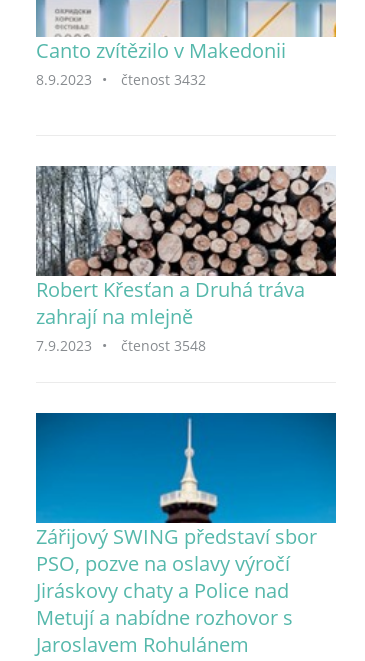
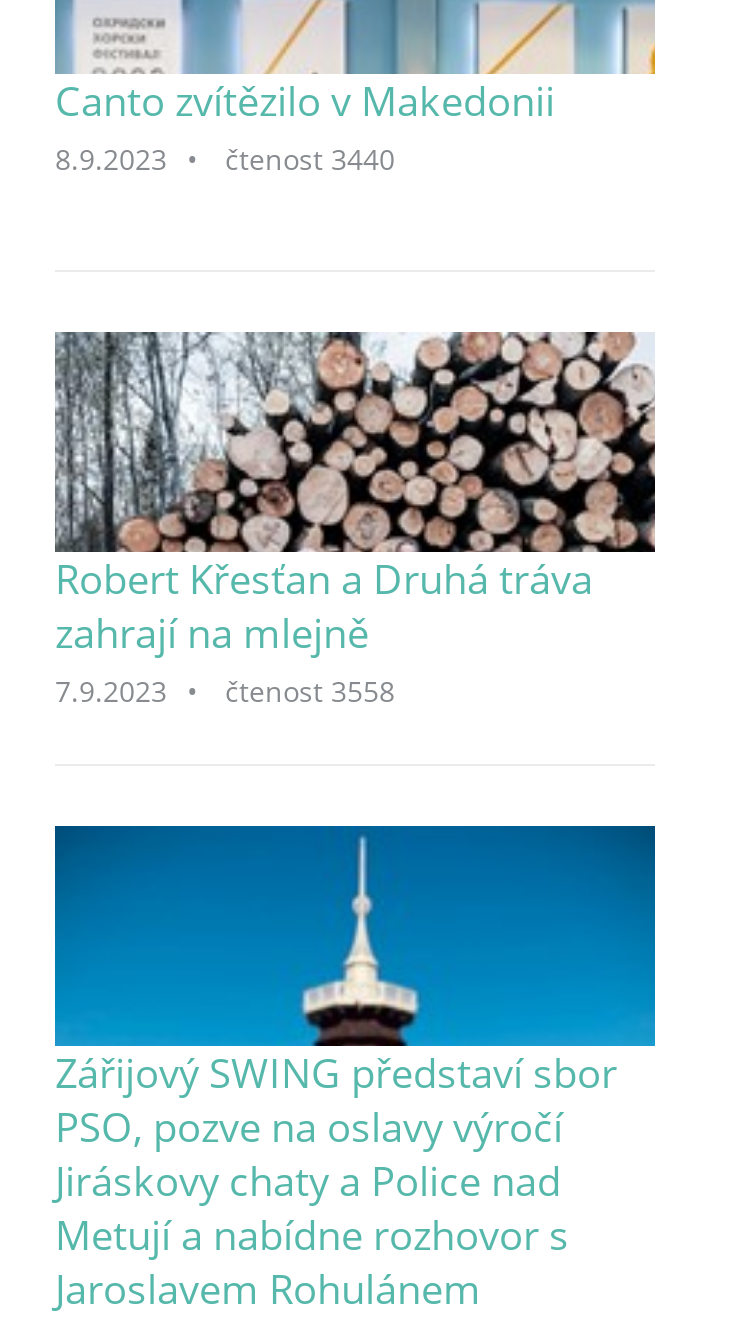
[36,70,206,89] 8.9.2023 • čtenost 3432 -> [55,140,395,178] 8.9.2023 • čtenost 3440
[36,336,206,355] 7.9.2023 • čtenost 3548 -> [55,672,395,710] 7.9.2023 • čtenost 3558

